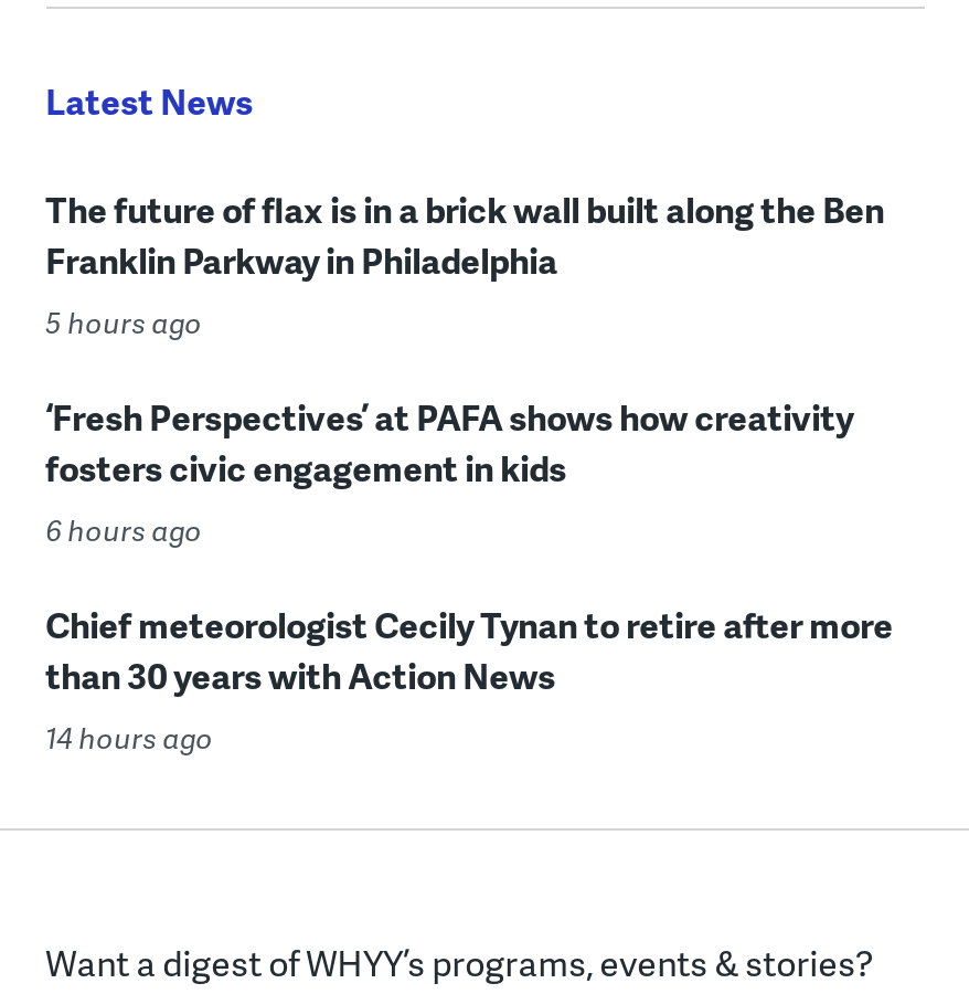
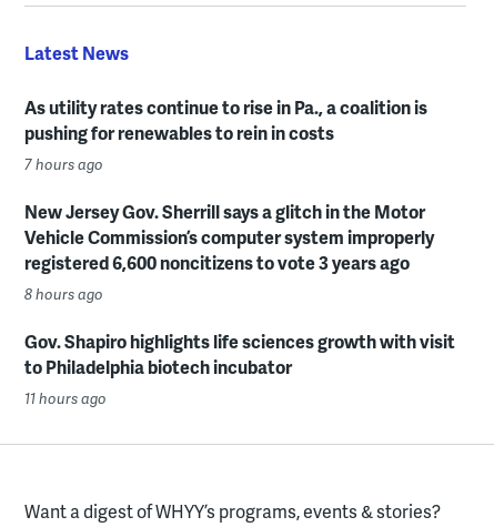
[45,184,884,343] The future of flax is in a brick wall built along the Ben | Franklin Parkway in Philadelphia | 5 hours ago -> [24,95,427,174] As utility rates continue to rise in Pa., a coalition is | pushing for renewables to rein in costs | 7 hours ago
[45,391,853,550] ‘Fresh Perspectives’ at PAFA shows how creativity | fosters civic engagement in kids | 6 hours ago -> [24,199,434,304] New Jersey Gov. Sherrill says a glitch in the Motor | Vehicle Commission’s computer system improperly | registered 6,600 noncitizens to vote 3 years ago | 8 hours ago
[45,599,893,758] Chief meteorologist Cecily Tynan to retire after more | than 30 years with Action News | 14 hours ago -> [24,329,455,409] Gov. Shapiro highlights life sciences growth with visit | to Philadelphia biotech incubator | 11 hours ago

